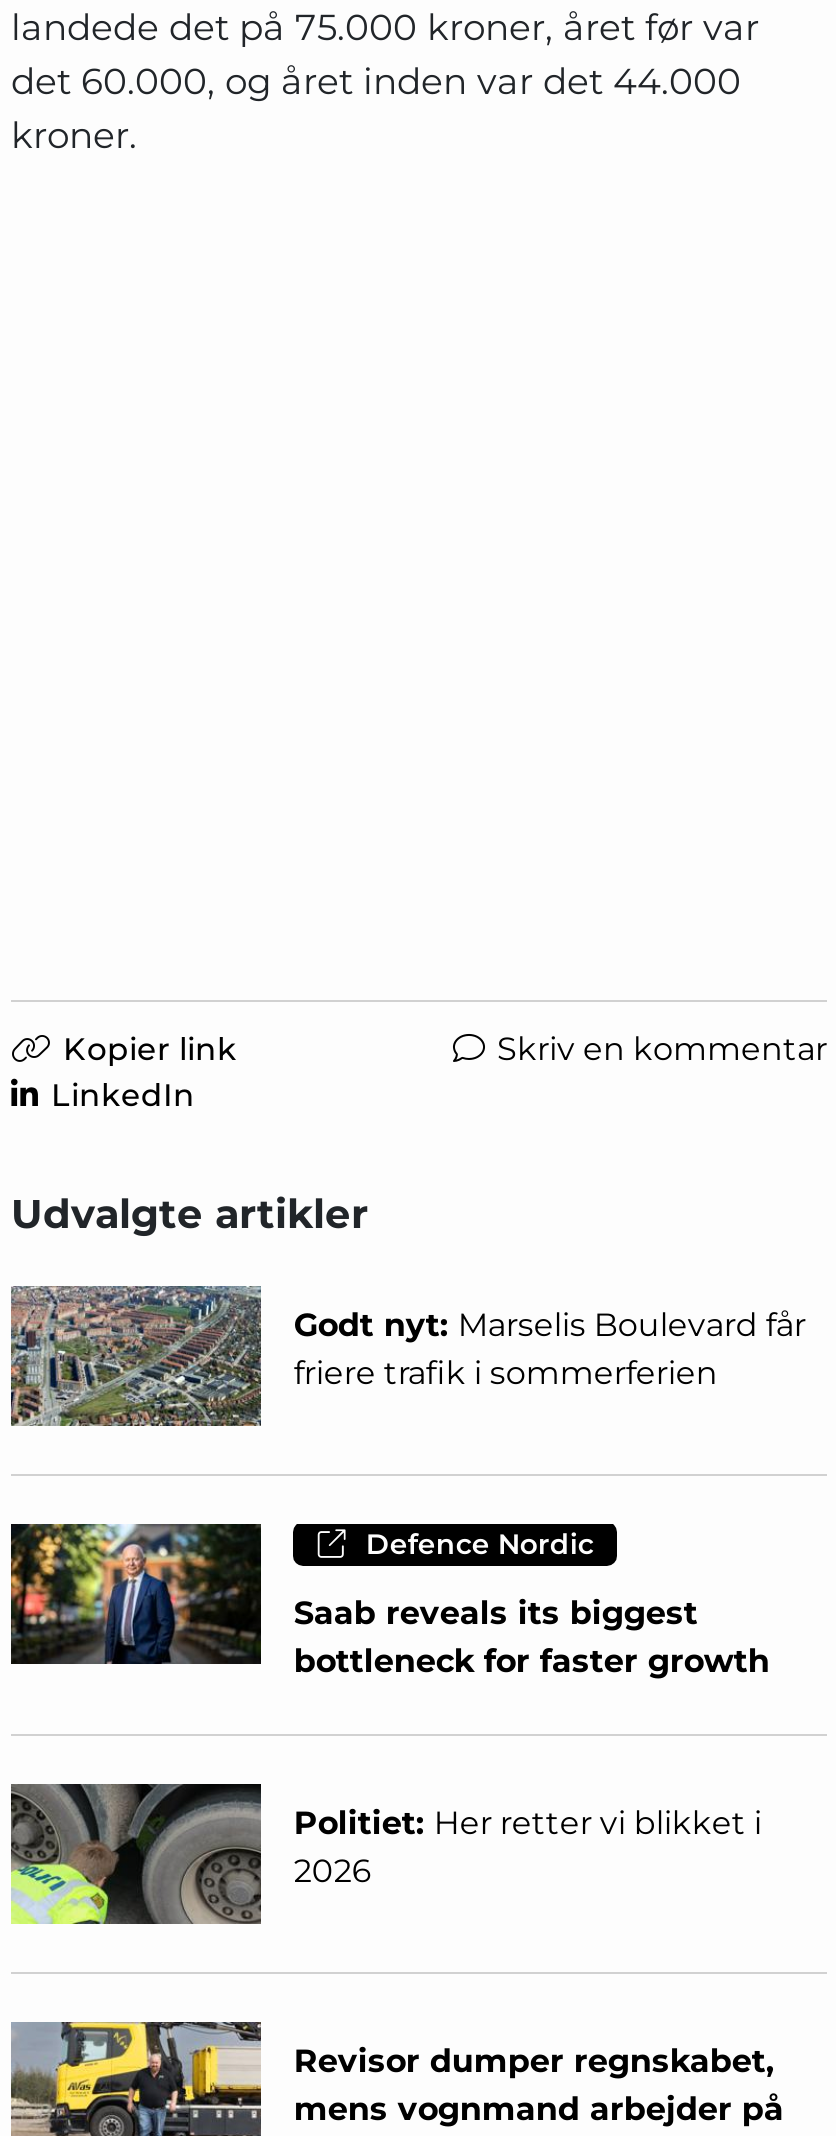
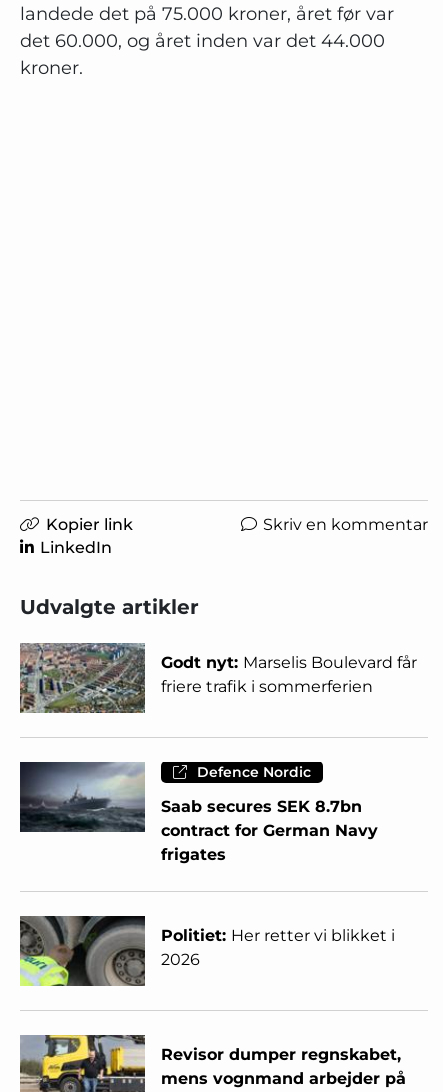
[9,1522,770,1681] [image] | Saab reveals its biggest | bottleneck for faster growth -> [20,761,378,864] [image] | Saab secures SEK 8.7bn | contract for German Navy | frigates

